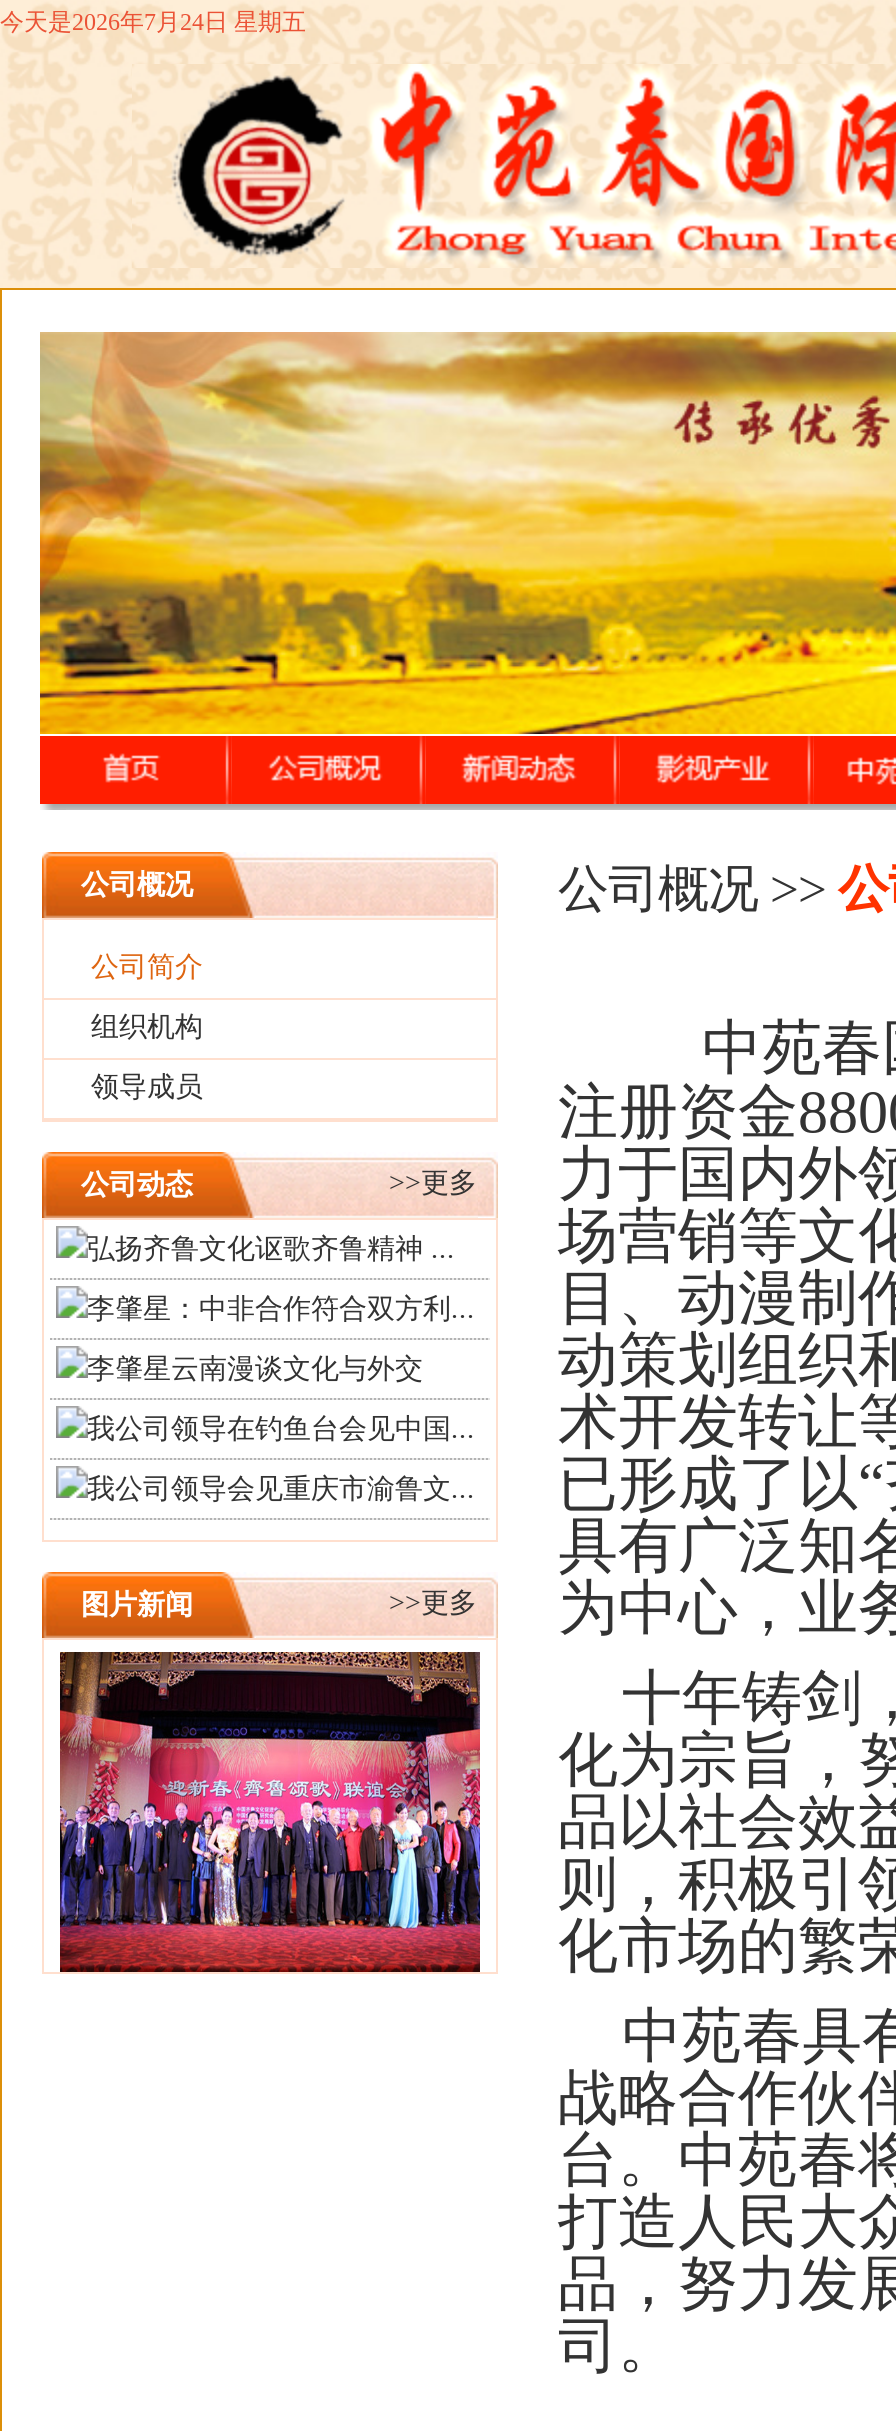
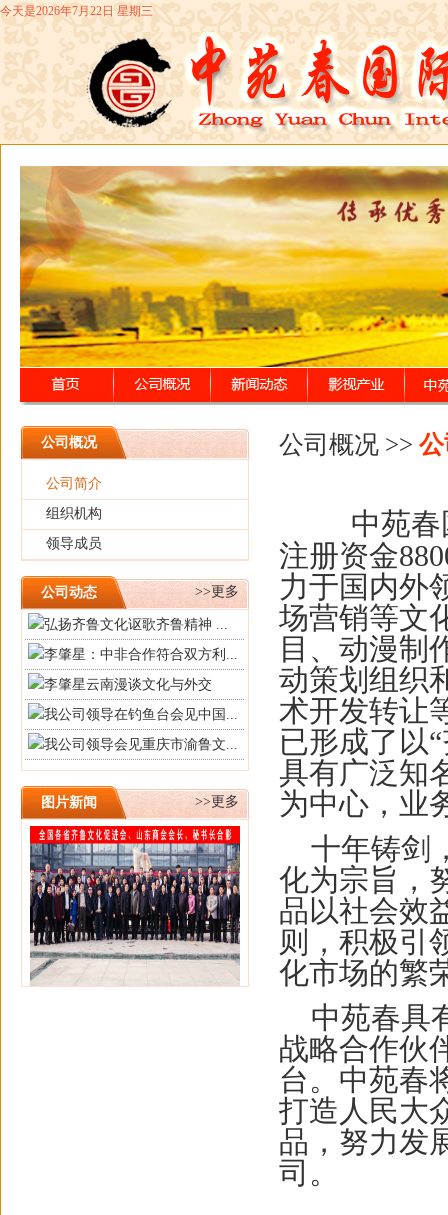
[0,8,306,36] 今天是2026年7月24日 星期五 -> [0,4,153,18] 今天是2026年7月22日 星期三
[58,1650,482,1974] [image] -> [29,825,241,986] [image]

